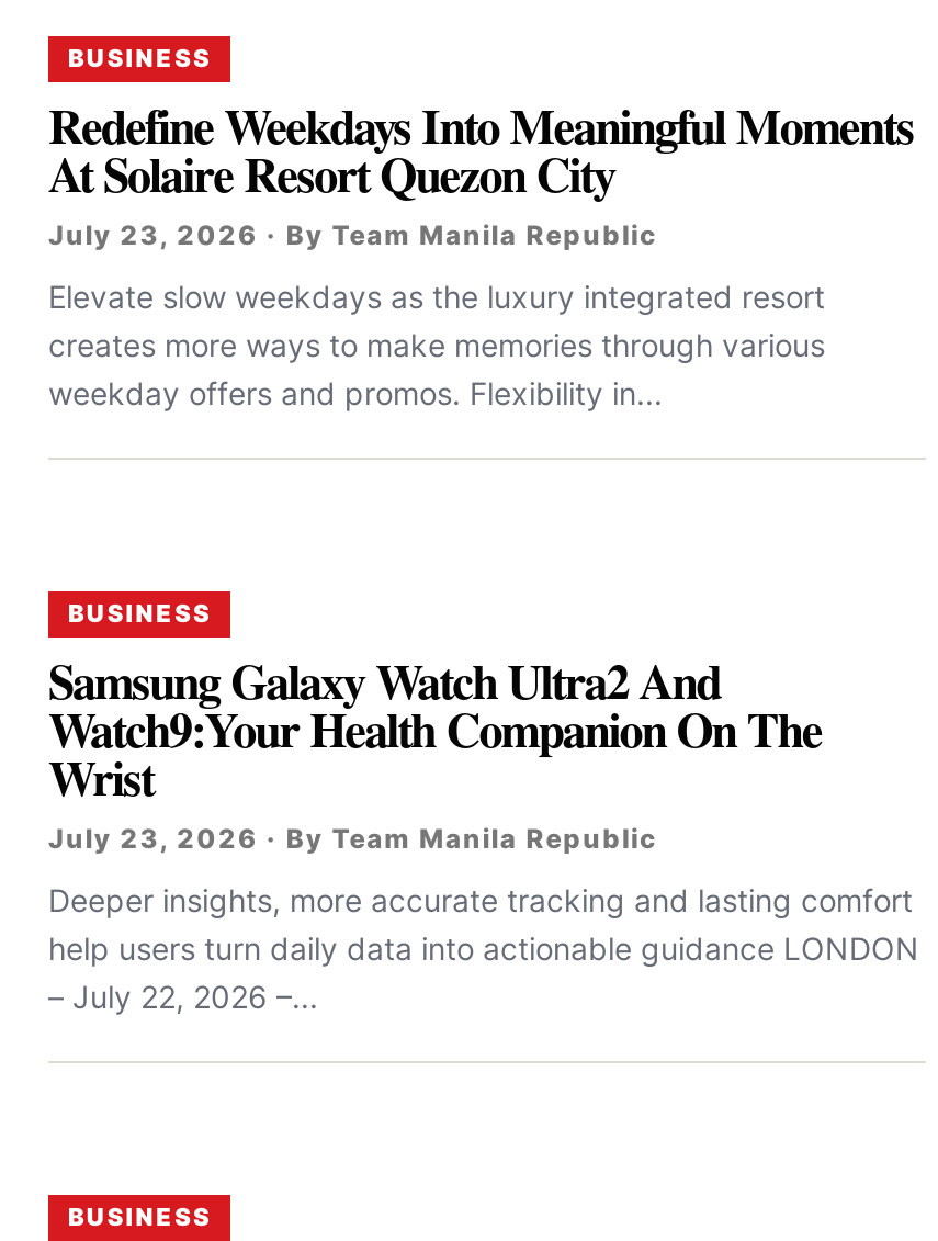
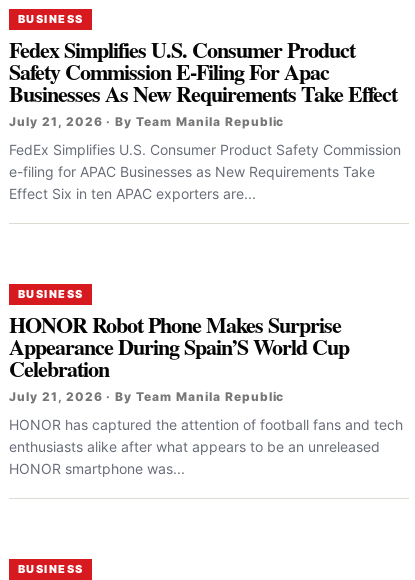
[48,89,914,252] Redefine Weekdays Into Meaningful Moments | At Solaire Resort Quezon City | July 23, 2026 · By Team Manila Republic -> [9,33,397,129] Fedex Simplifies U.S. Consumer Product | Safety Commission E-Filing For Apac | Businesses As New Requirements Take Effect | July 21, 2026 · By Team Manila Republic
[48,278,825,412] Elevate slow weekdays as the luxury integrated resort | creates more ways to make memories through various | weekday offers and promos. Flexibility in... -> [9,141,401,202] FedEx Simplifies U.S. Consumer Product Safety Commission | e-filing for APAC Businesses as New Requirements Take | Effect Six in ten APAC exporters are...
[48,645,821,855] Samsung Galaxy Watch Ultra2 And | Watch9:Your Health Companion On The | Wrist | July 23, 2026 · By Team Manila Republic -> [9,308,349,404] HONOR Robot Phone Makes Surprise | Appearance During Spain’S World Cup | Celebration | July 21, 2026 · By Team Manila Republic
[48,882,919,1015] Deeper insights, more accurate tracking and lasting comfort | help users turn daily data into actionable guidance LONDON | – July 22, 2026 –... -> [9,416,403,477] HONOR has captured the attention of football fans and tech | enthusiasts alike after what appears to be an unreleased | HONOR smartphone was...

